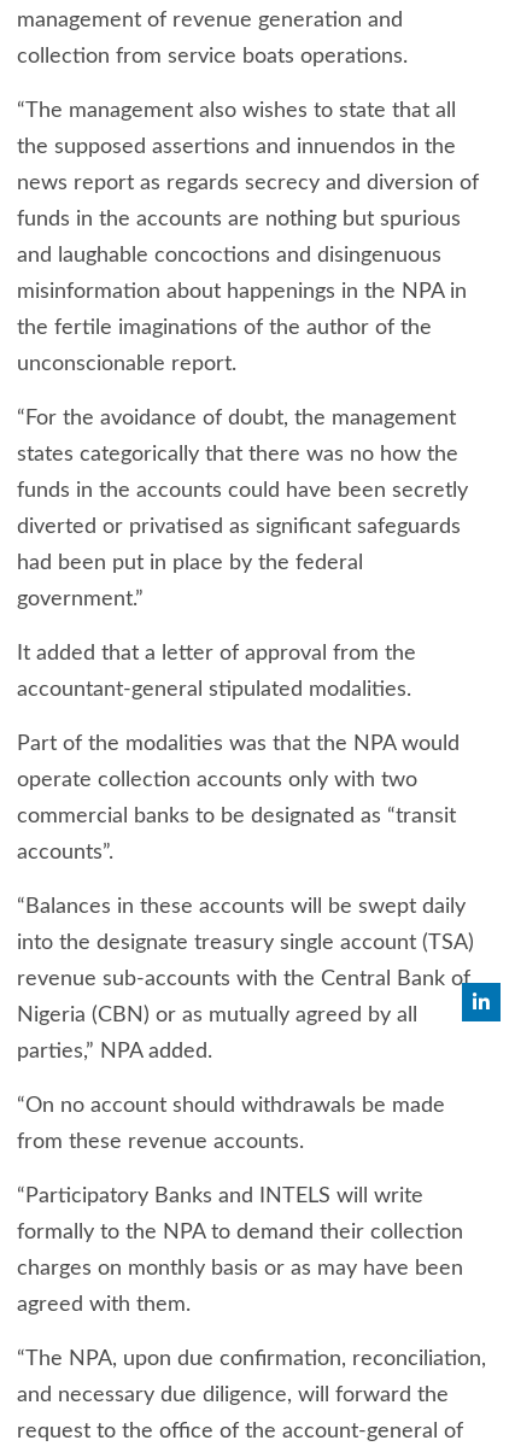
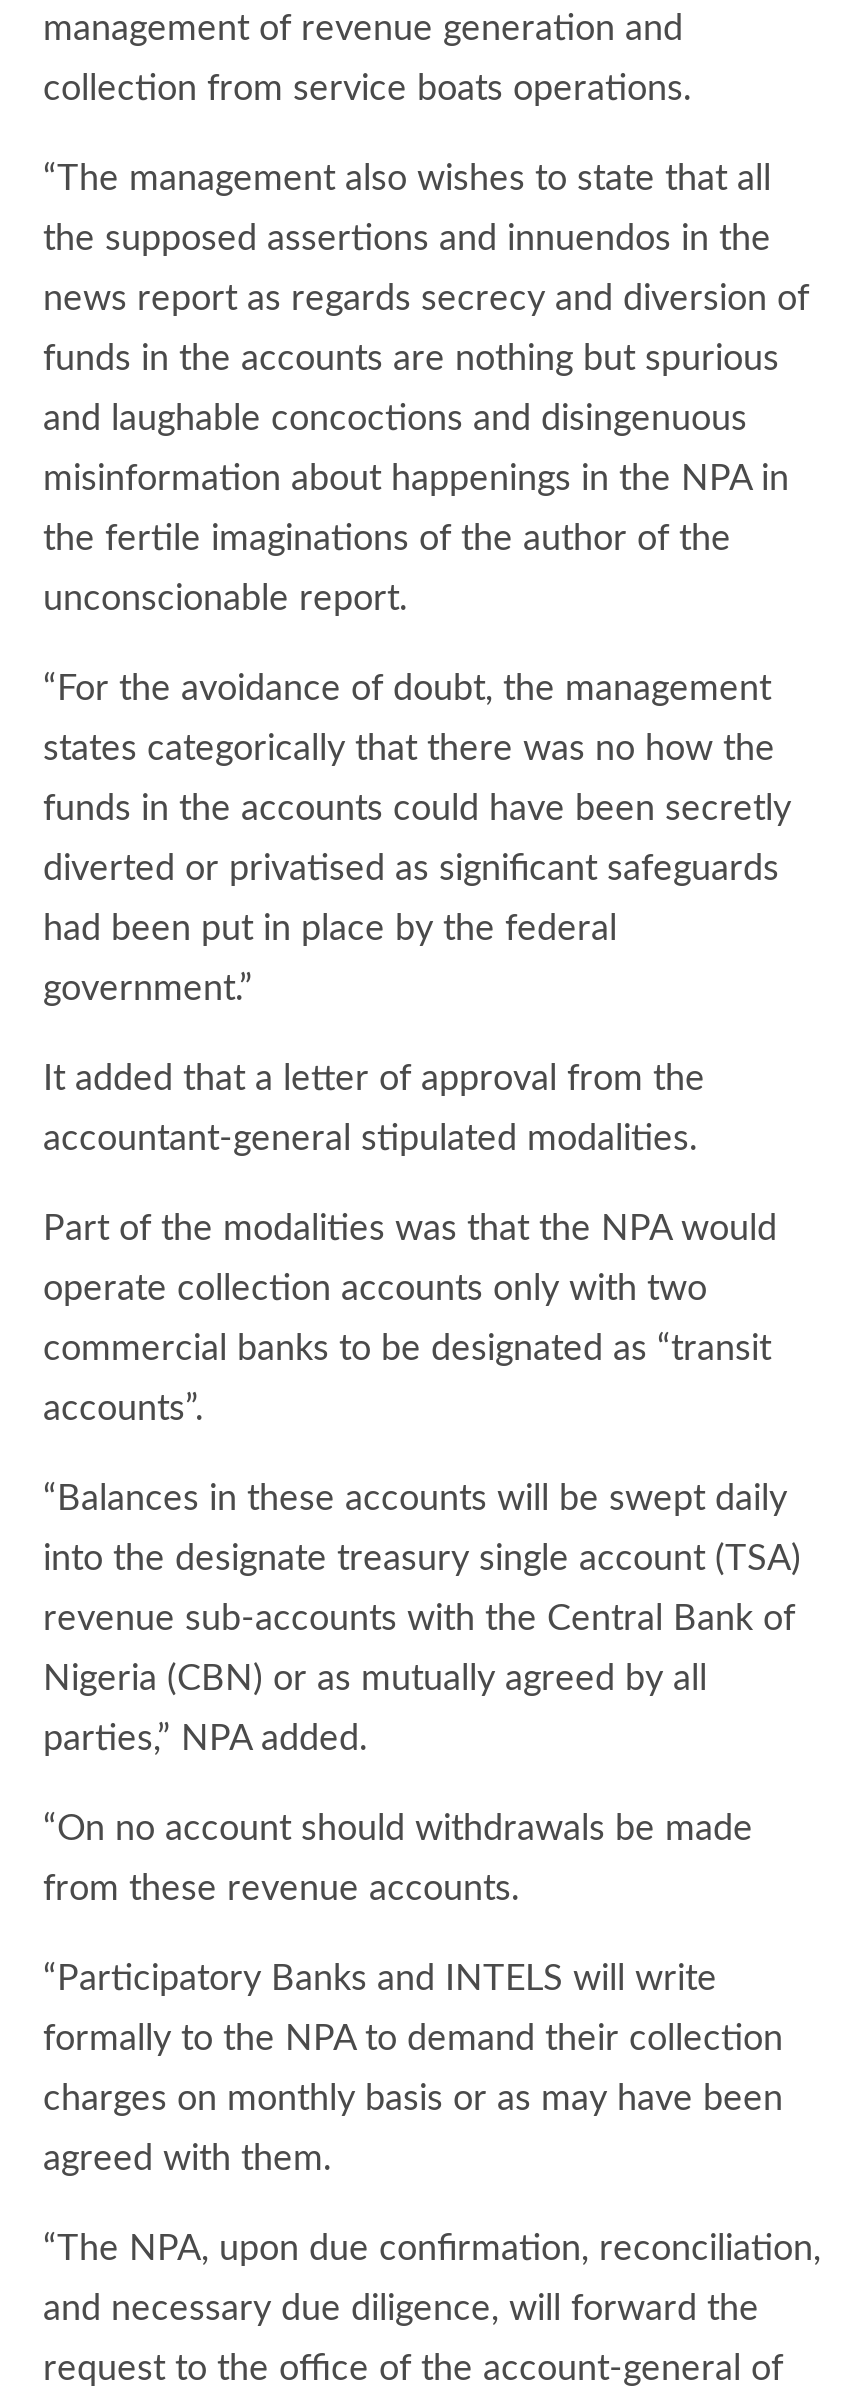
[460,980,503,1024] [image] -> none

